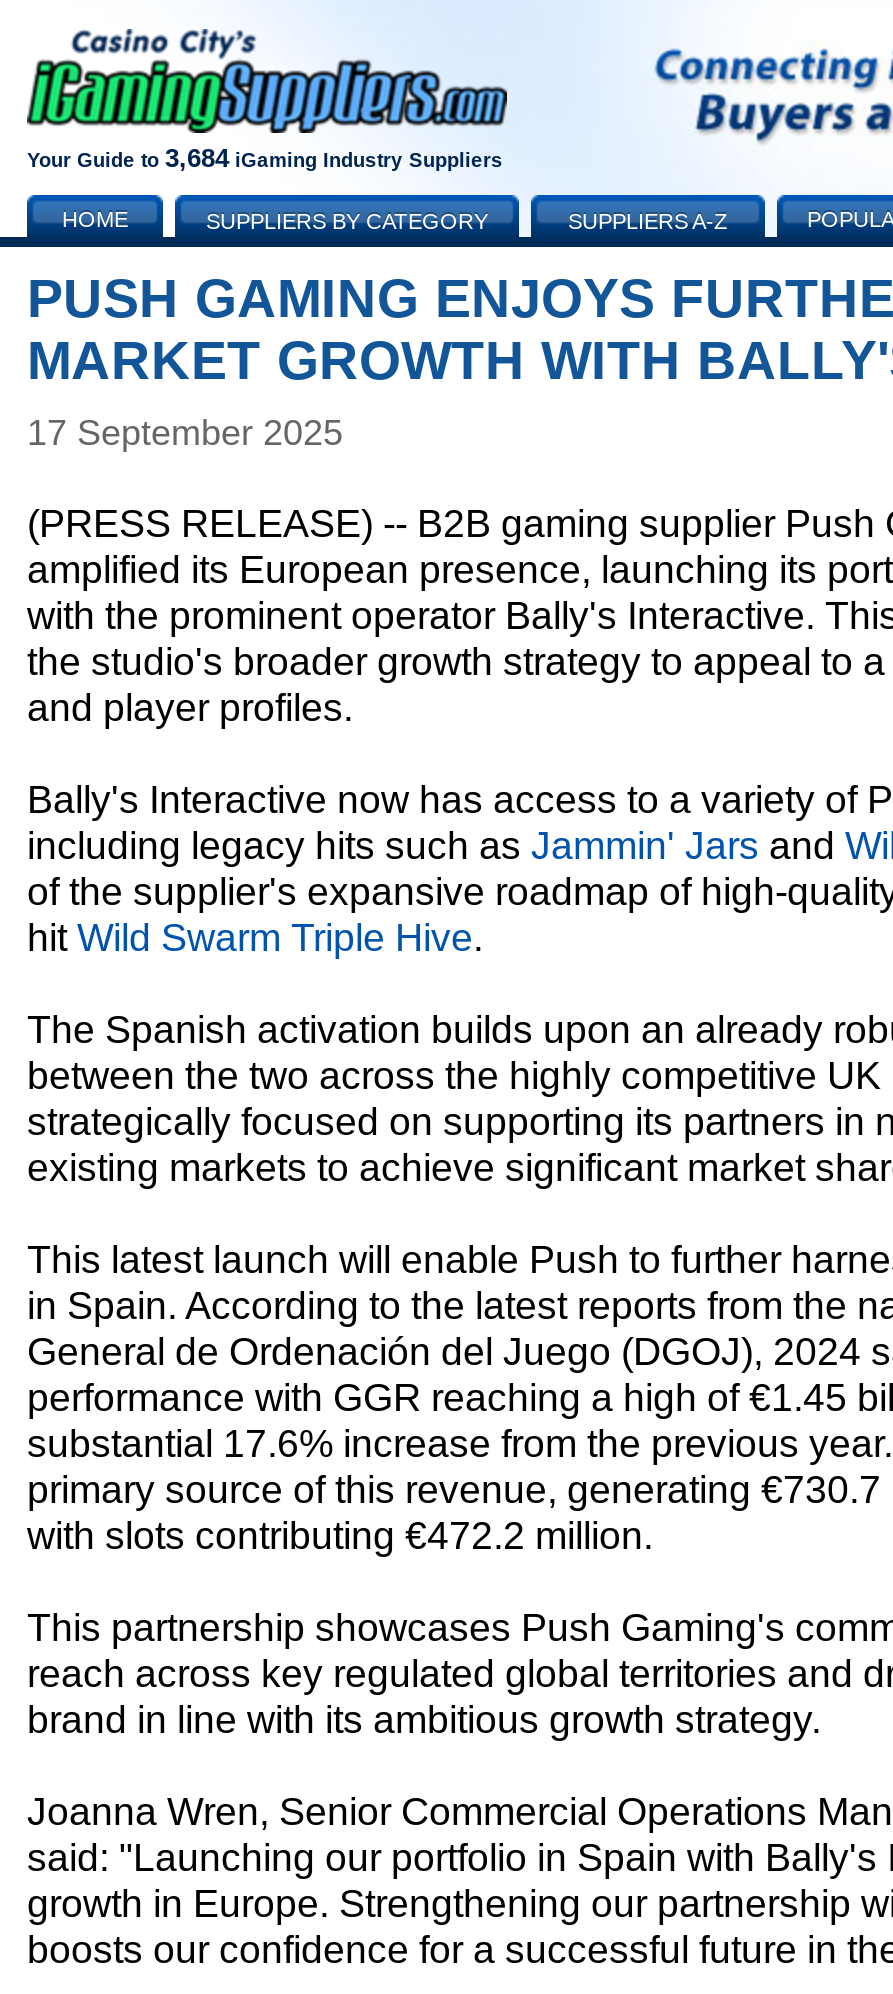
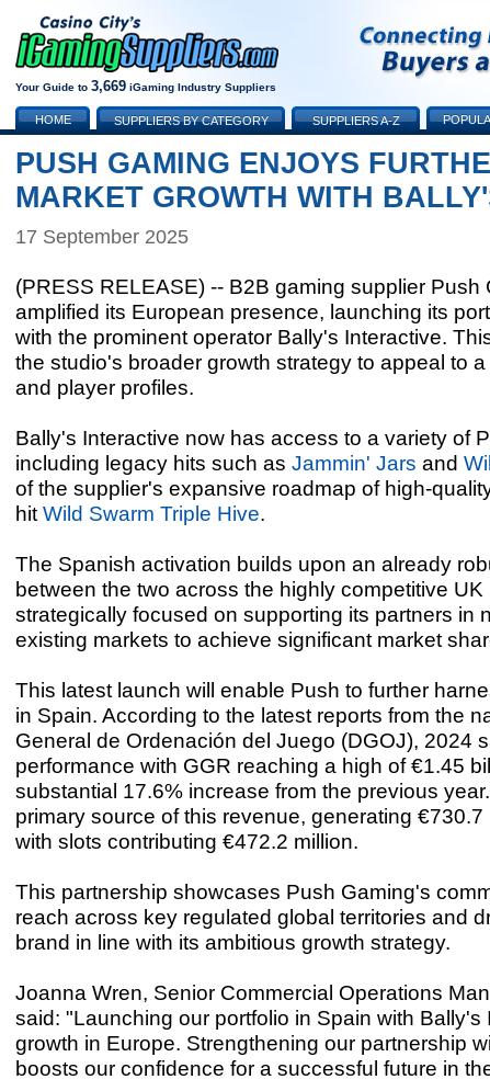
[27,143,503,173] Your Guide to 3,684 iGaming Industry Suppliers -> [15,78,276,94] Your Guide to 3,669 iGaming Industry Suppliers

